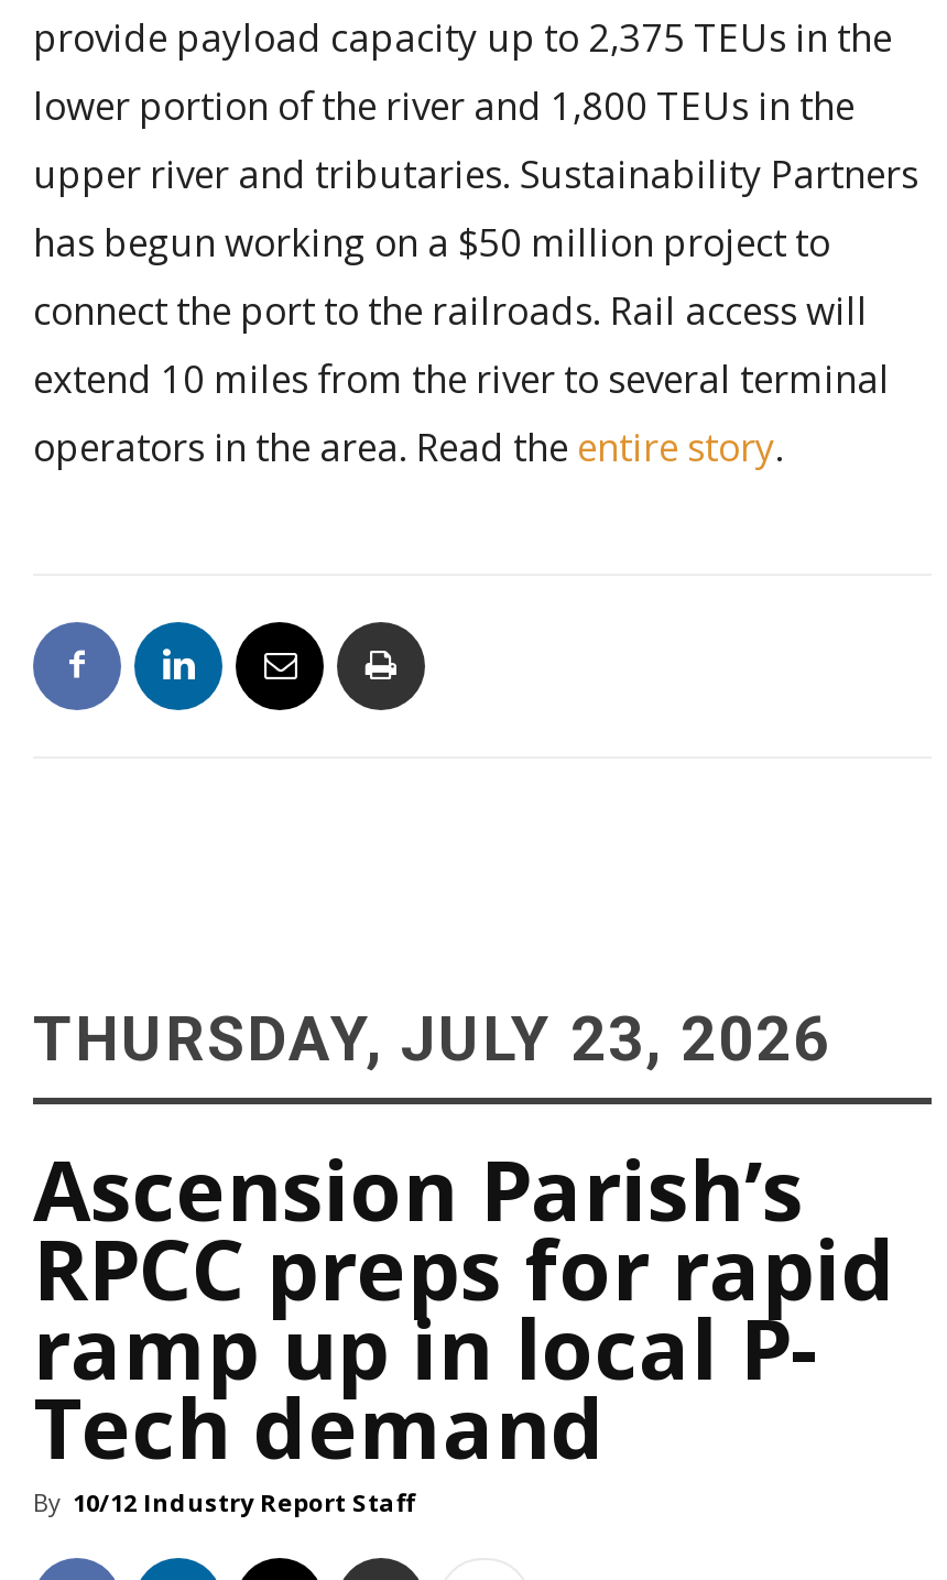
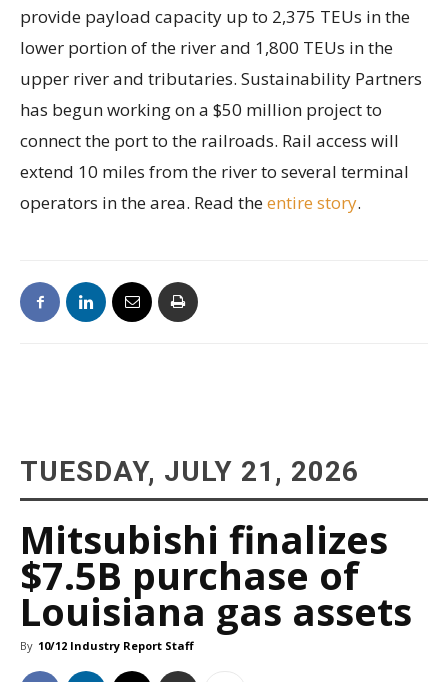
[33,1002,830,1074] THURSDAY, JULY 23, 2026 -> [20,455,359,488] TUESDAY, JULY 21, 2026
[33,1129,896,1482] Ascension Parish’s | RPCC preps for rapid | ramp up in local P- | Tech demand -> [20,513,412,637] Mitsubishi finalizes | $7.5B purchase of | Louisiana gas assets

